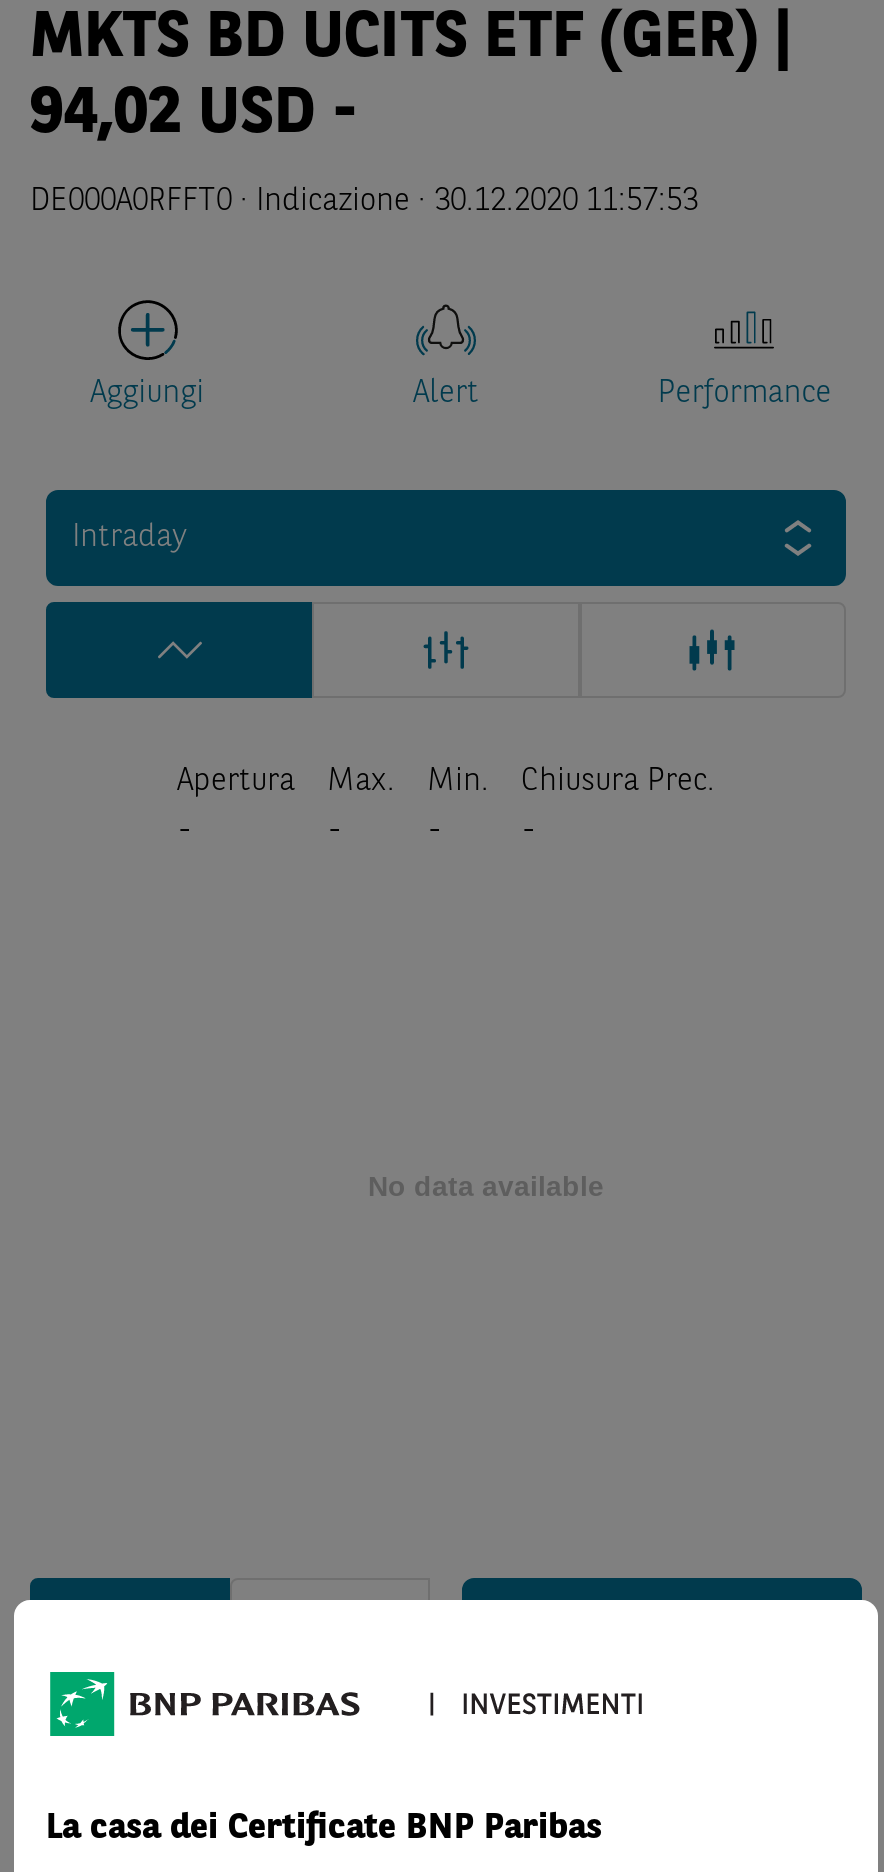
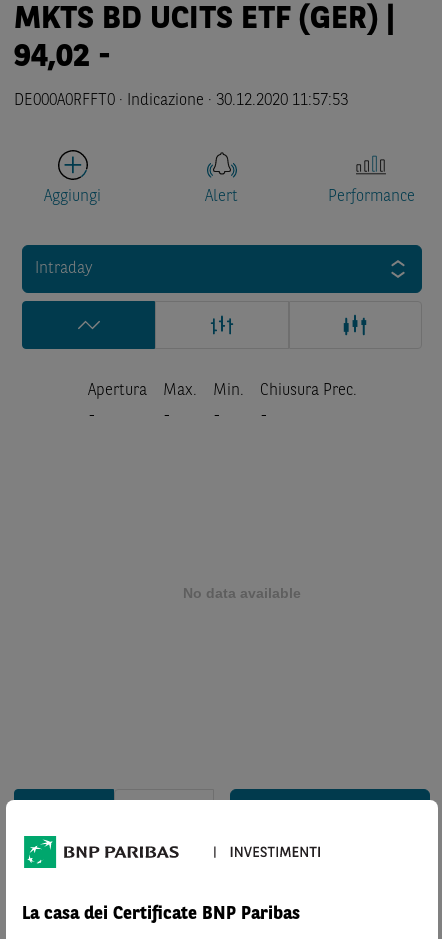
[30,84,358,148] 94,02 USD - -> [14,42,111,74] 94,02 -

